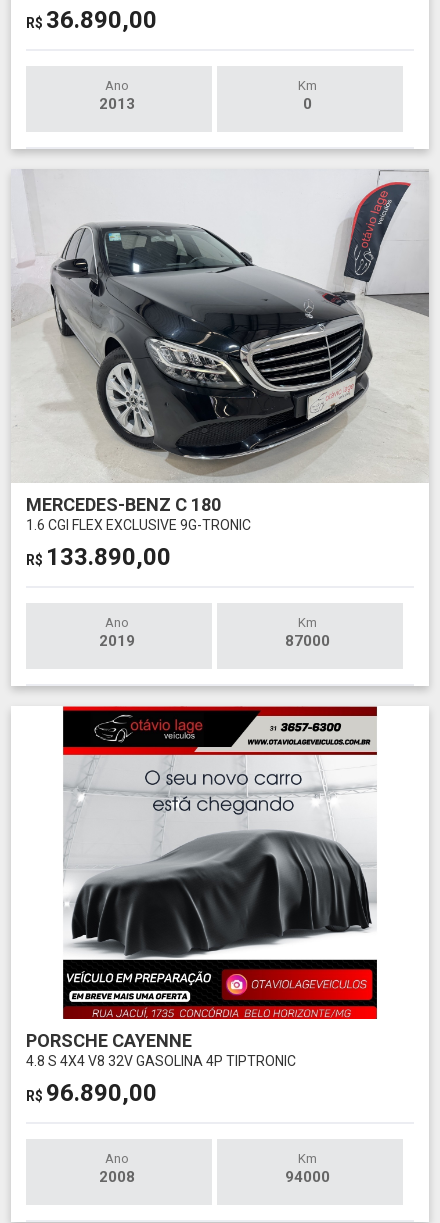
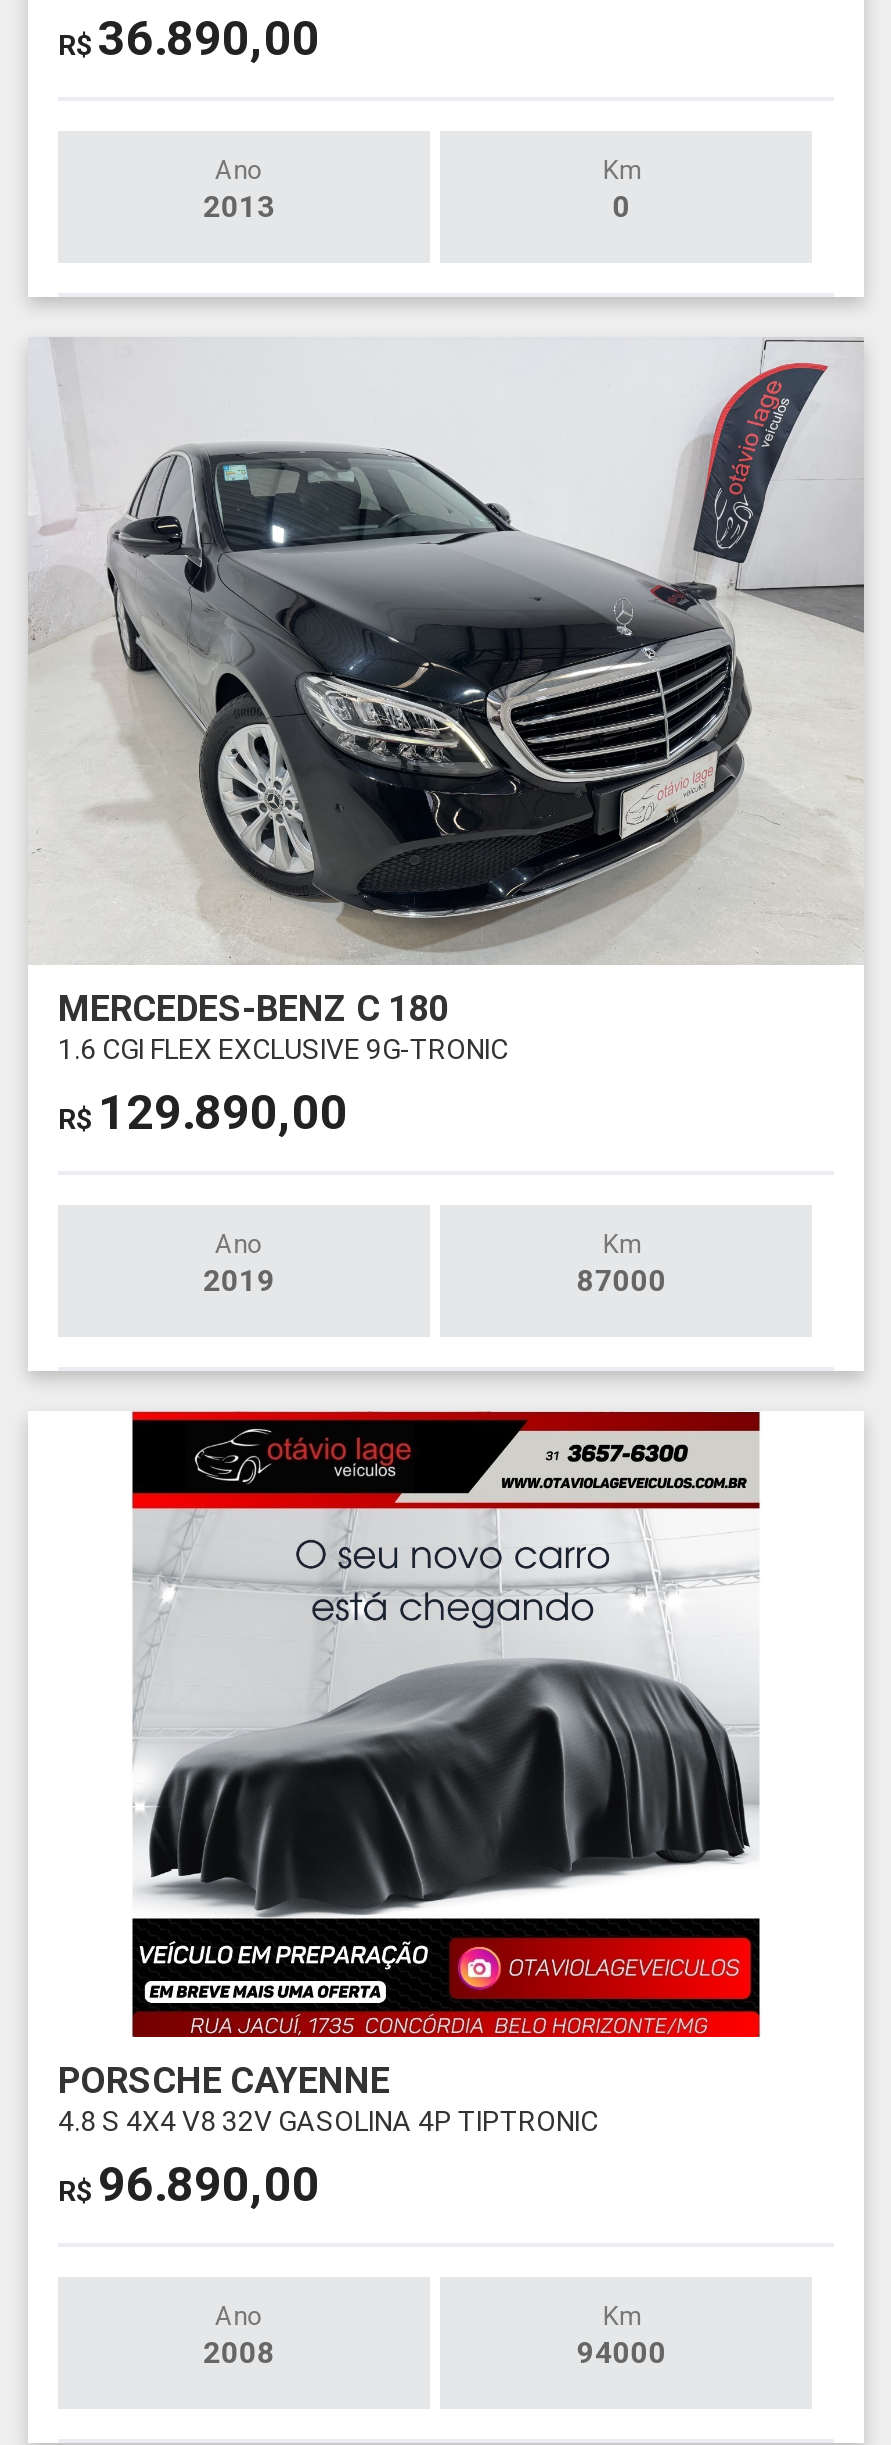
[26,542,171,570] R$133.890,00 -> [58,1084,348,1140] R$129.890,00

